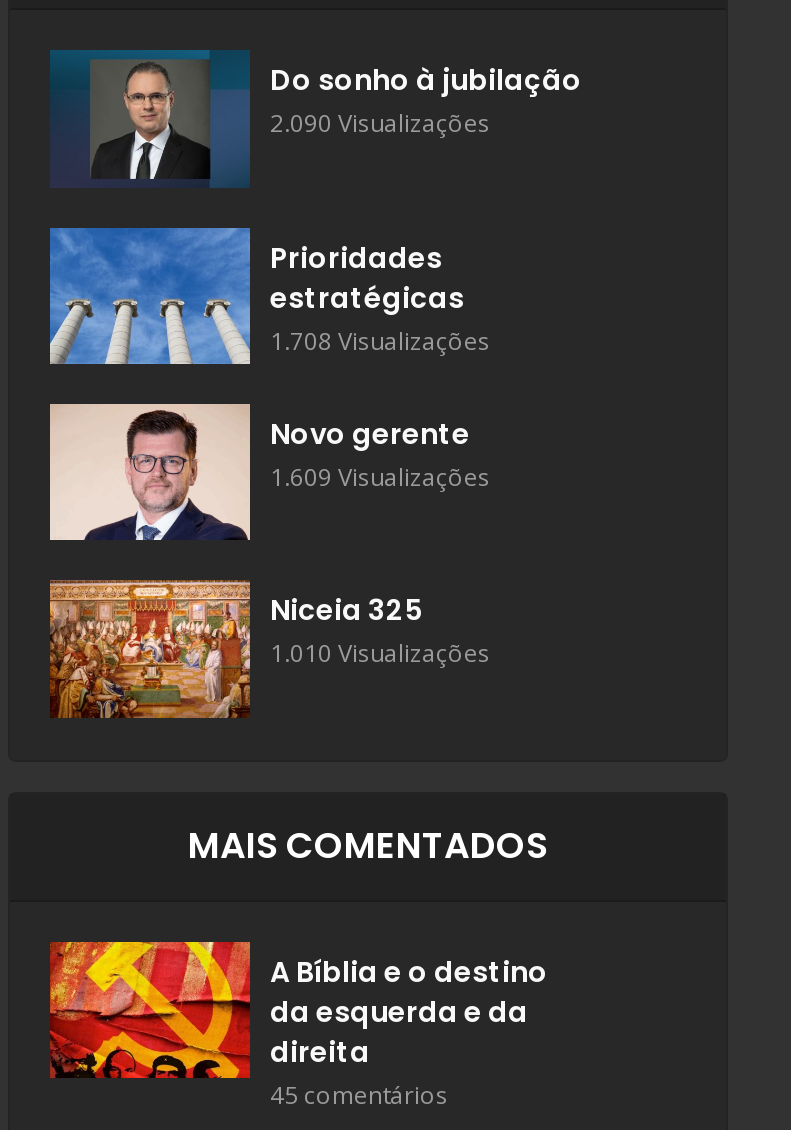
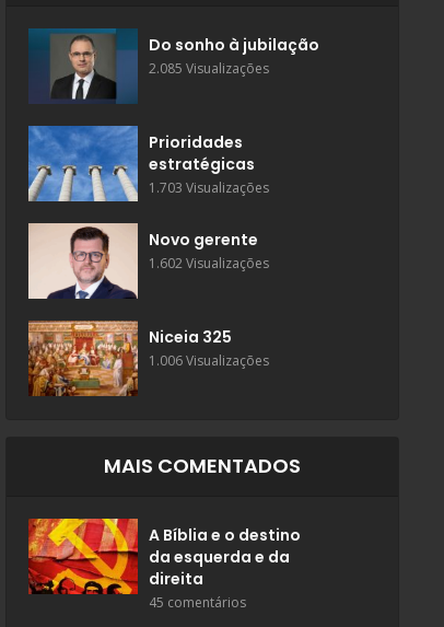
[270,107,490,141] 2.090 Visualizações -> [149,59,269,77] 2.085 Visualizações
[270,323,490,357] 1.708 Visualizações -> [149,178,269,197] 1.703 Visualizações
[270,460,490,494] 1.609 Visualizações -> [149,254,269,272] 1.602 Visualizações
[270,637,490,671] 1.010 Visualizações -> [149,351,269,370] 1.006 Visualizações

